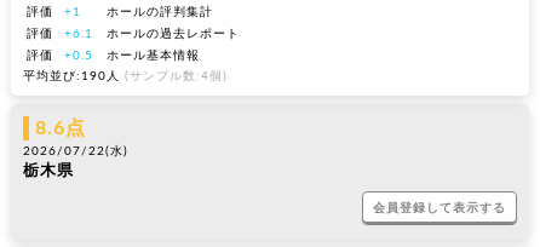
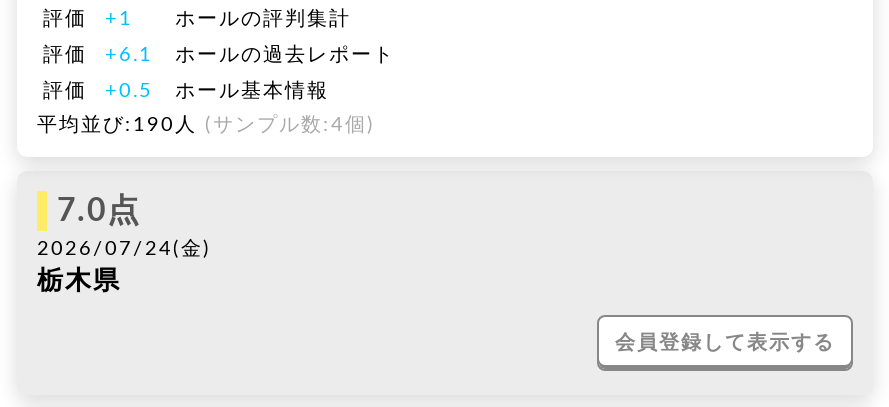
[23,119,128,157] 8.6点 | 2026/07/22(水) -> [37,195,211,259] 7.0点 | 2026/07/24(金)

